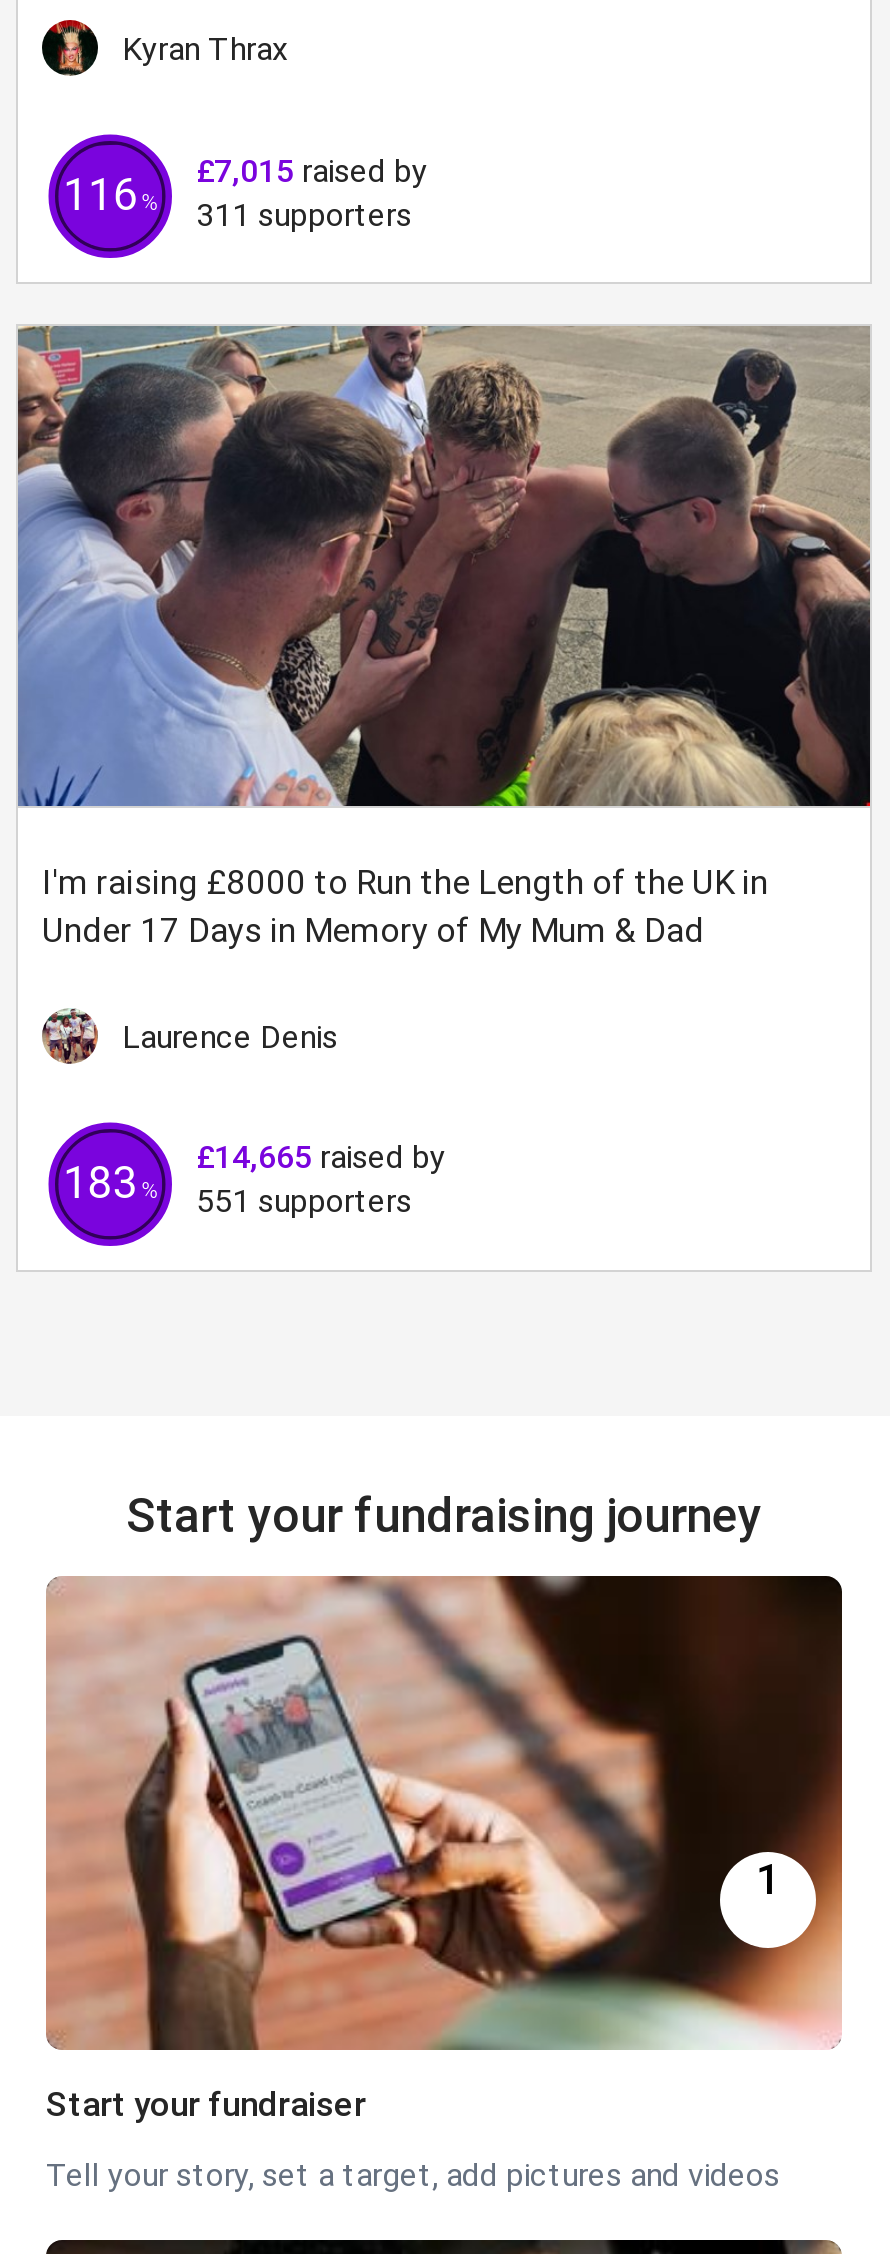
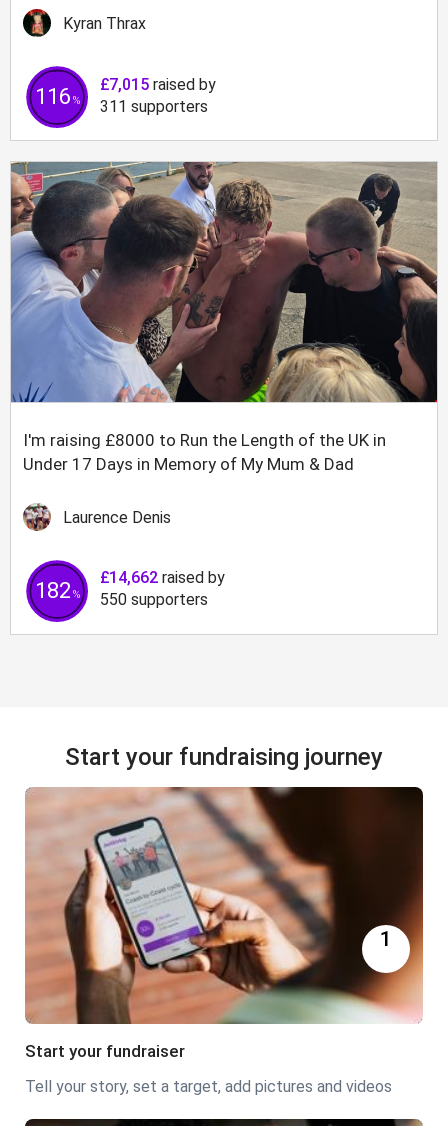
[196,1139,446,1177] £14,665 raised by -> [100,568,225,587] £14,662 raised by
[196,1183,412,1221] 551 supporters -> [100,590,208,609] 550 supporters

